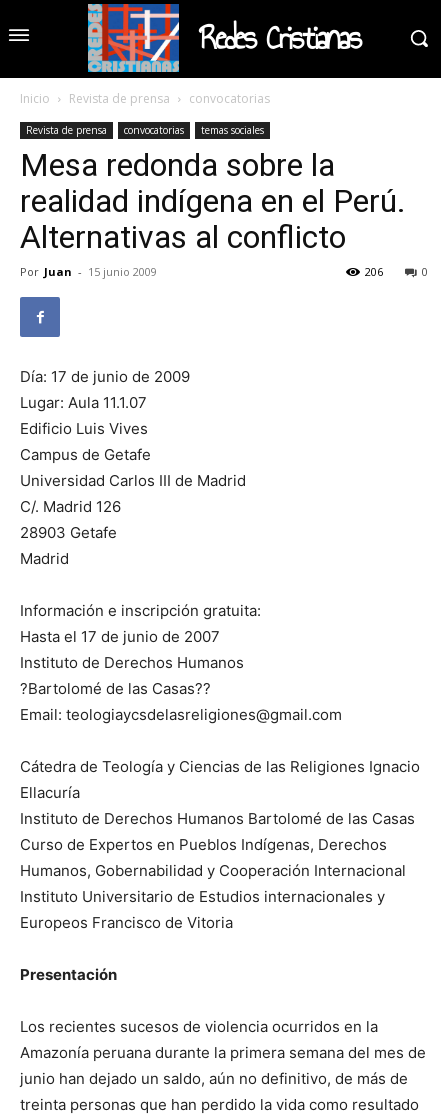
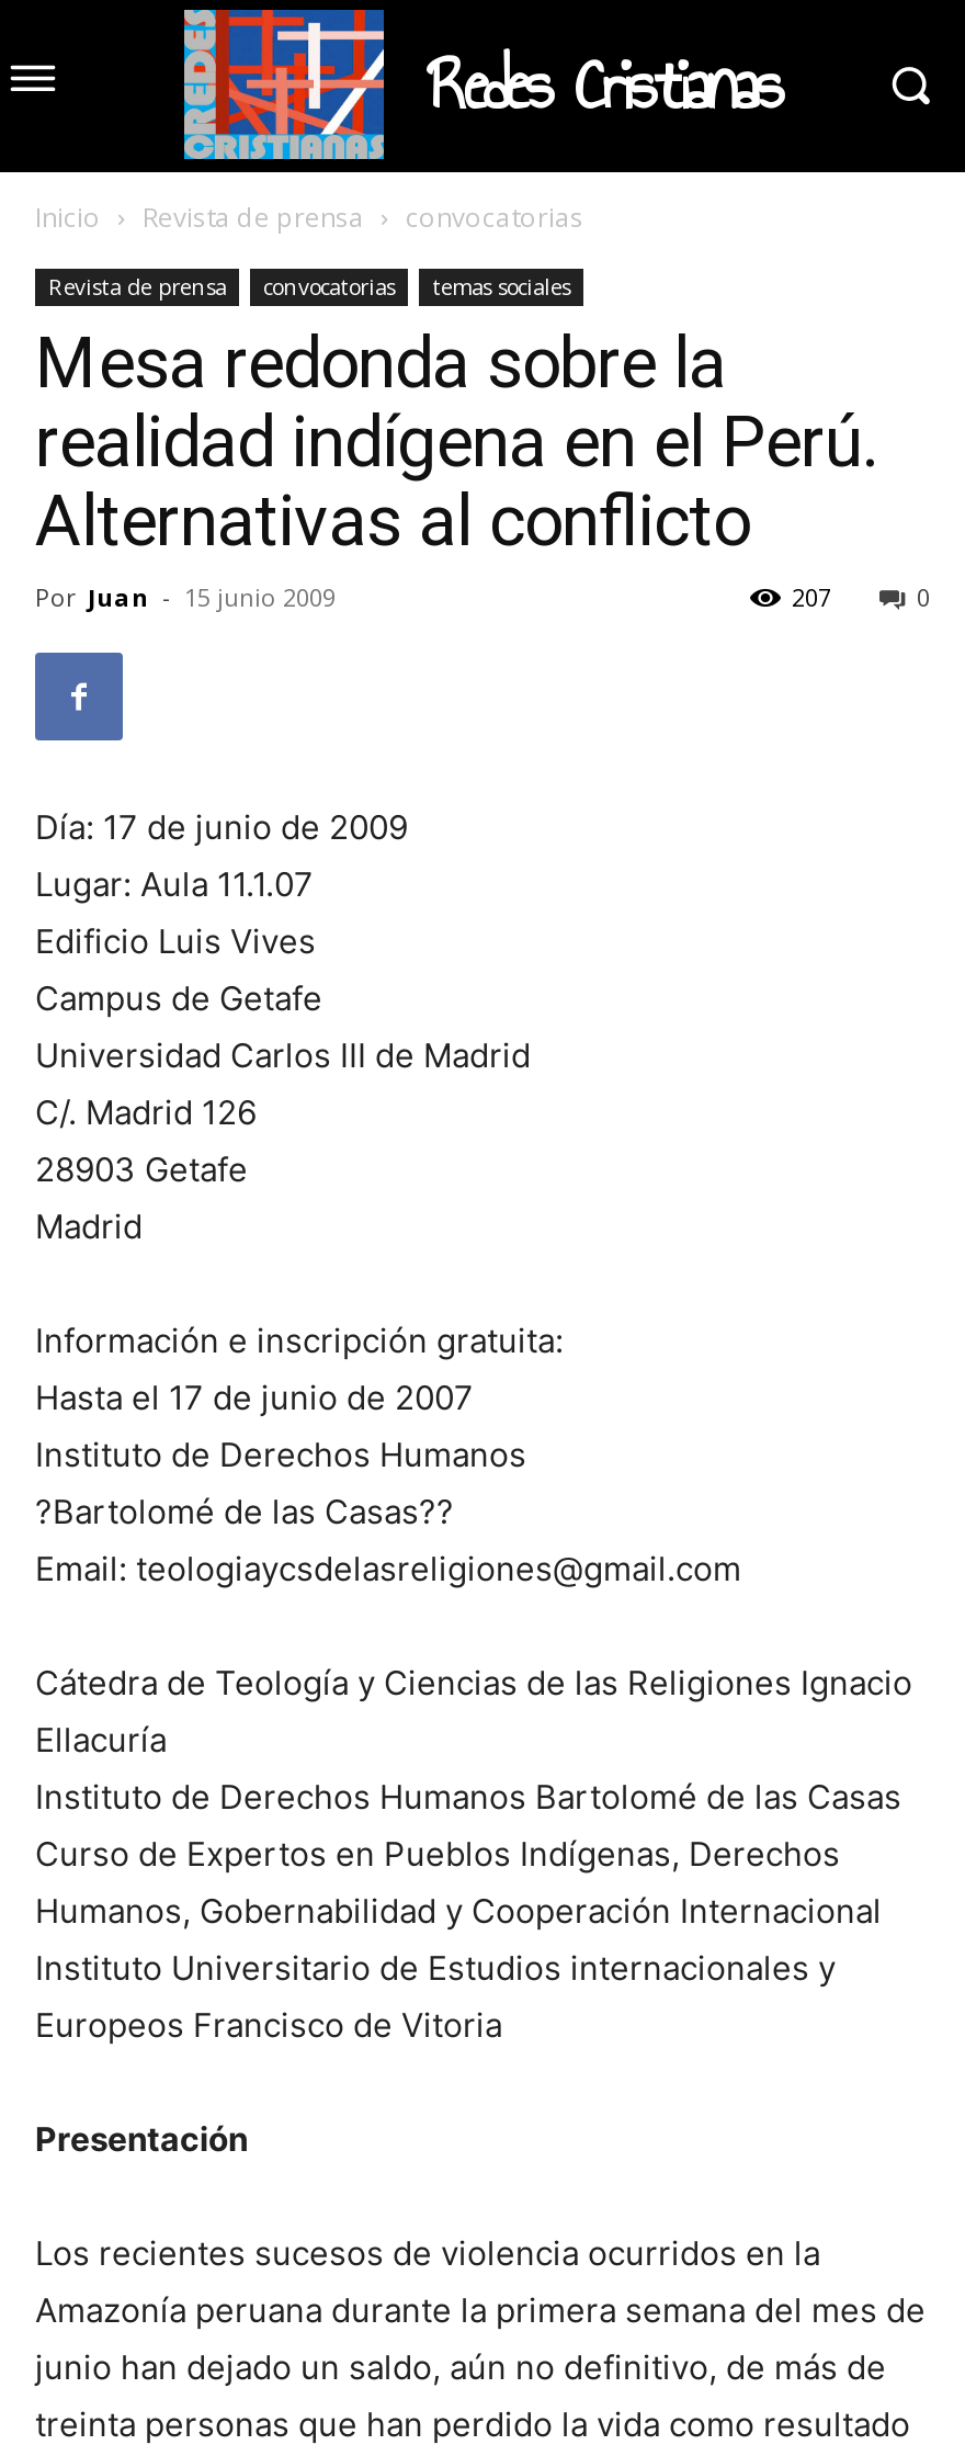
[365,264,383,279] 206 -> [792,581,831,614] 207

